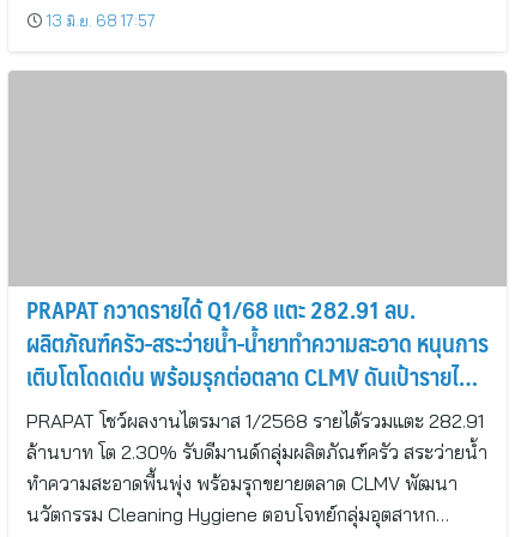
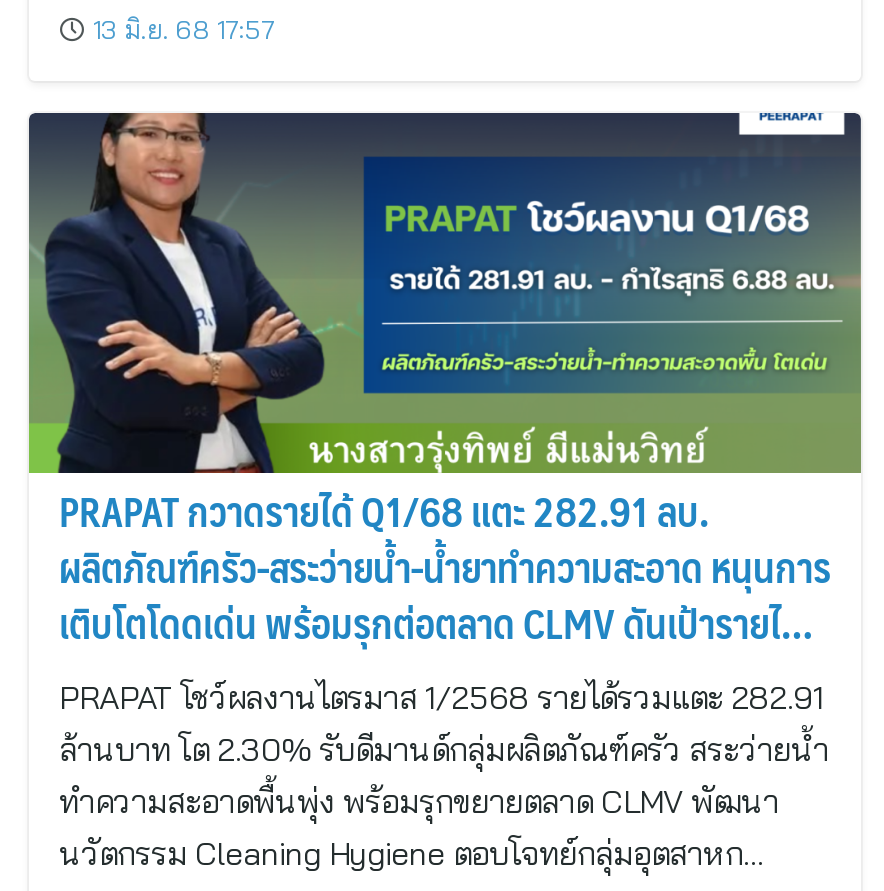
none -> [29,111,861,473] [image]

